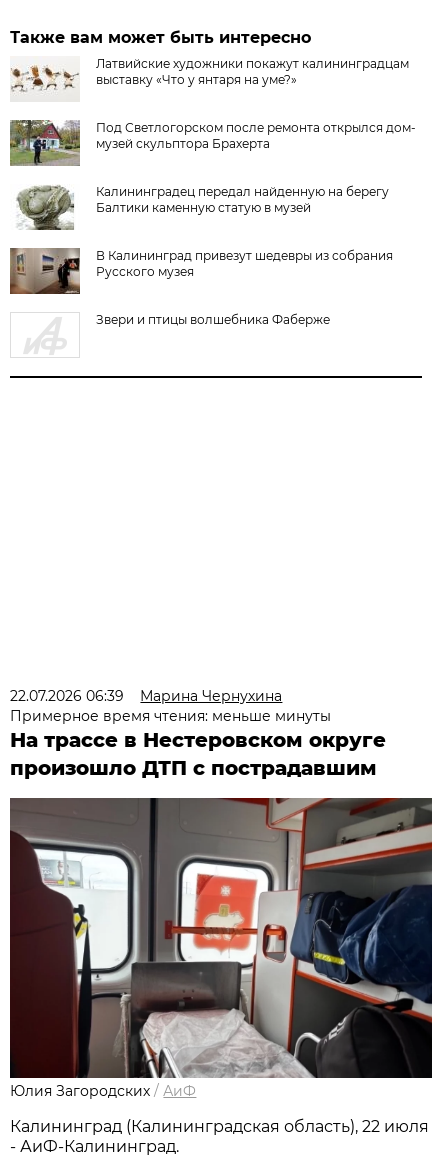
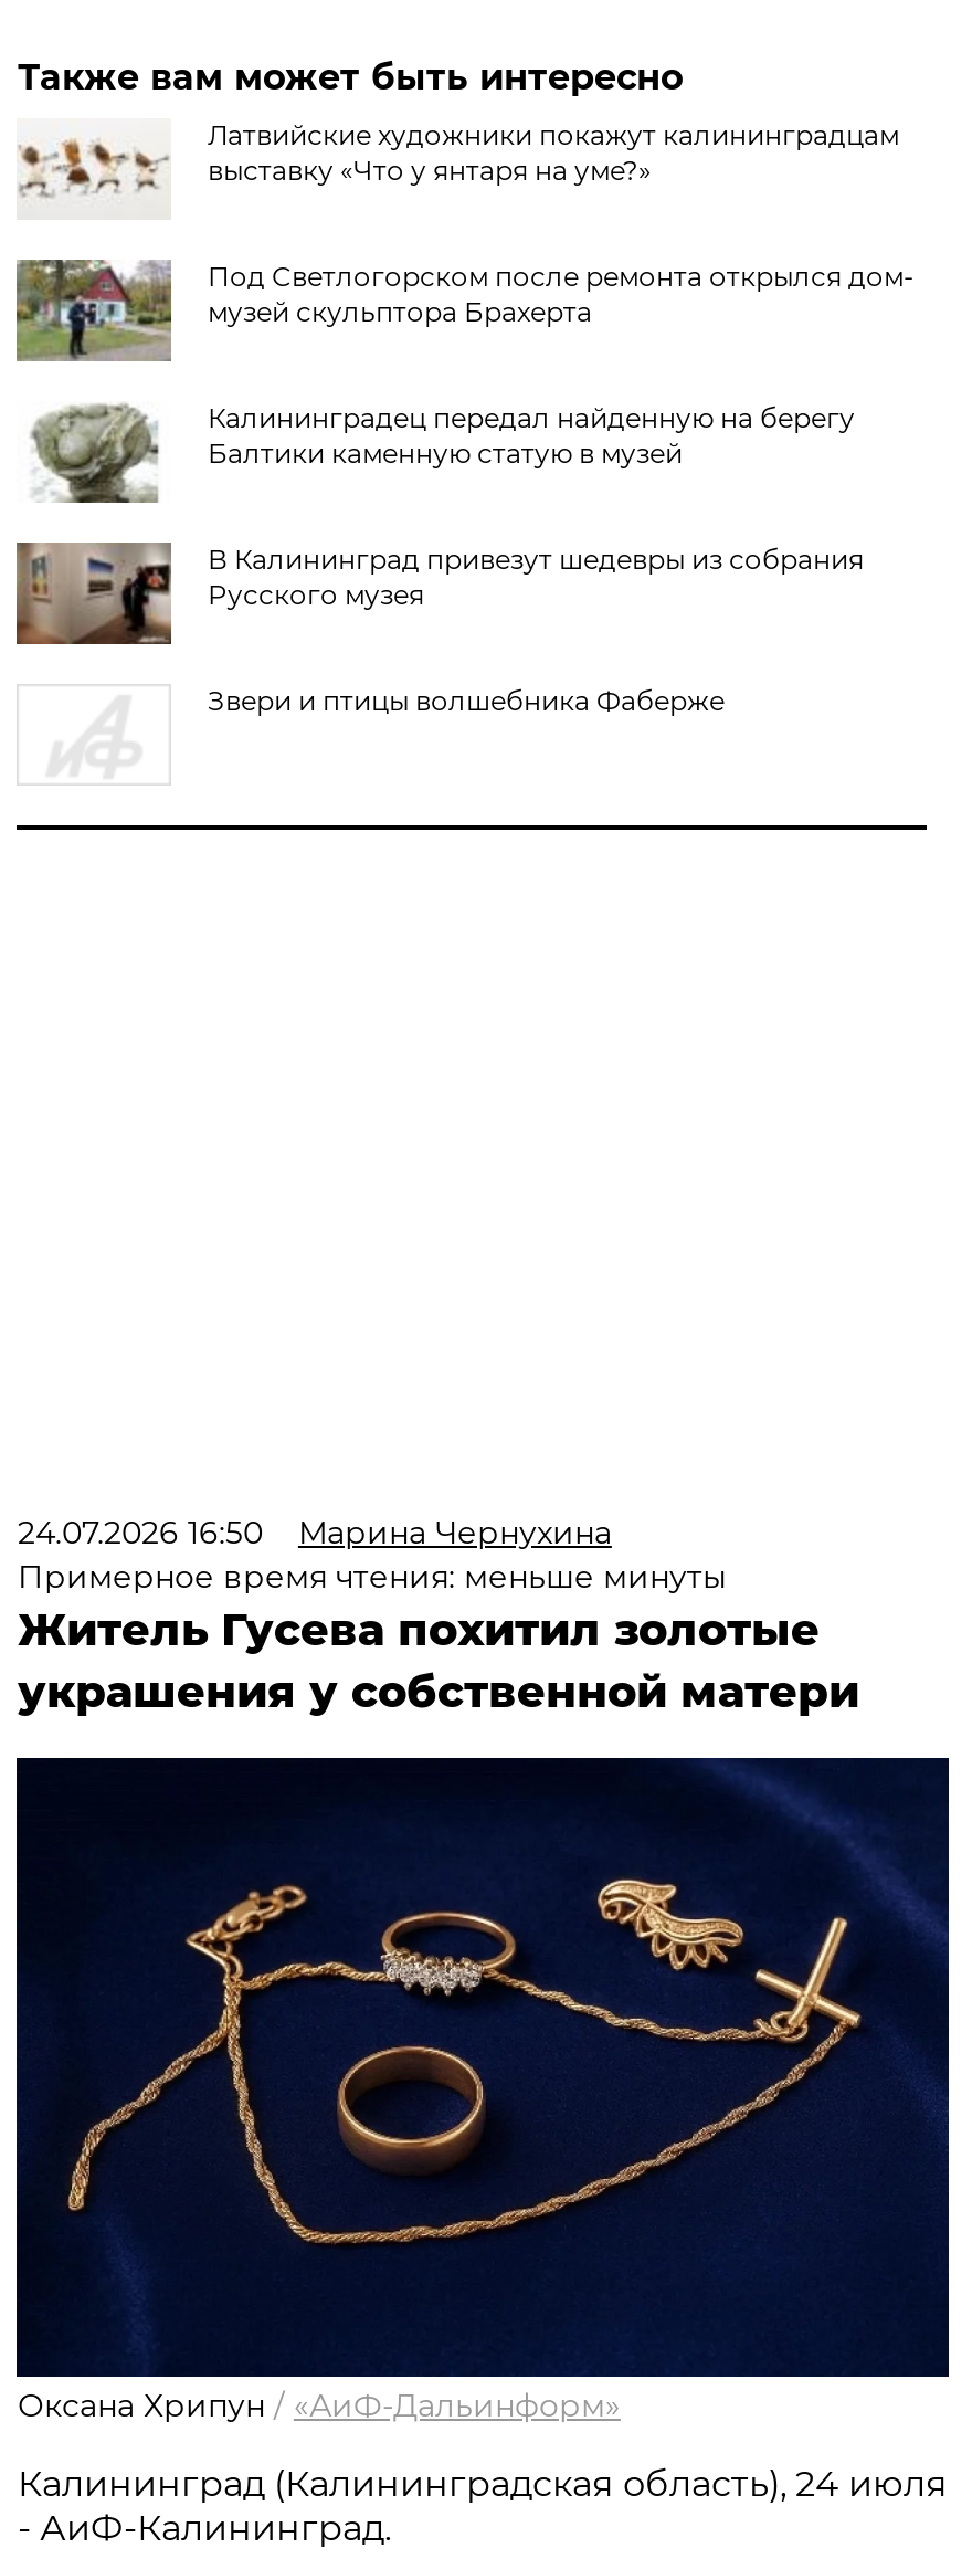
[10,687,282,705] 22.07.2026 06:39 Марина Чернухина -> [17,1512,612,1552] 24.07.2026 16:50 Марина Чернухина
[10,728,386,780] На трассе в Нестеровском округе | произошло ДТП с пострадавшим -> [17,1603,859,1718] Житель Гусева похитил золотые | украшения у собственной матери
[9,797,433,1100] [image] | Юлия Загородских / АиФ -> [17,1756,951,2425] [image] | Оксана Хрипун / «АиФ-Дальинформ»
[10,1117,429,1136] Калининград (Калининградская область), 22 июля -> [17,2463,947,2505] Калининград (Калининградская область), 24 июля

